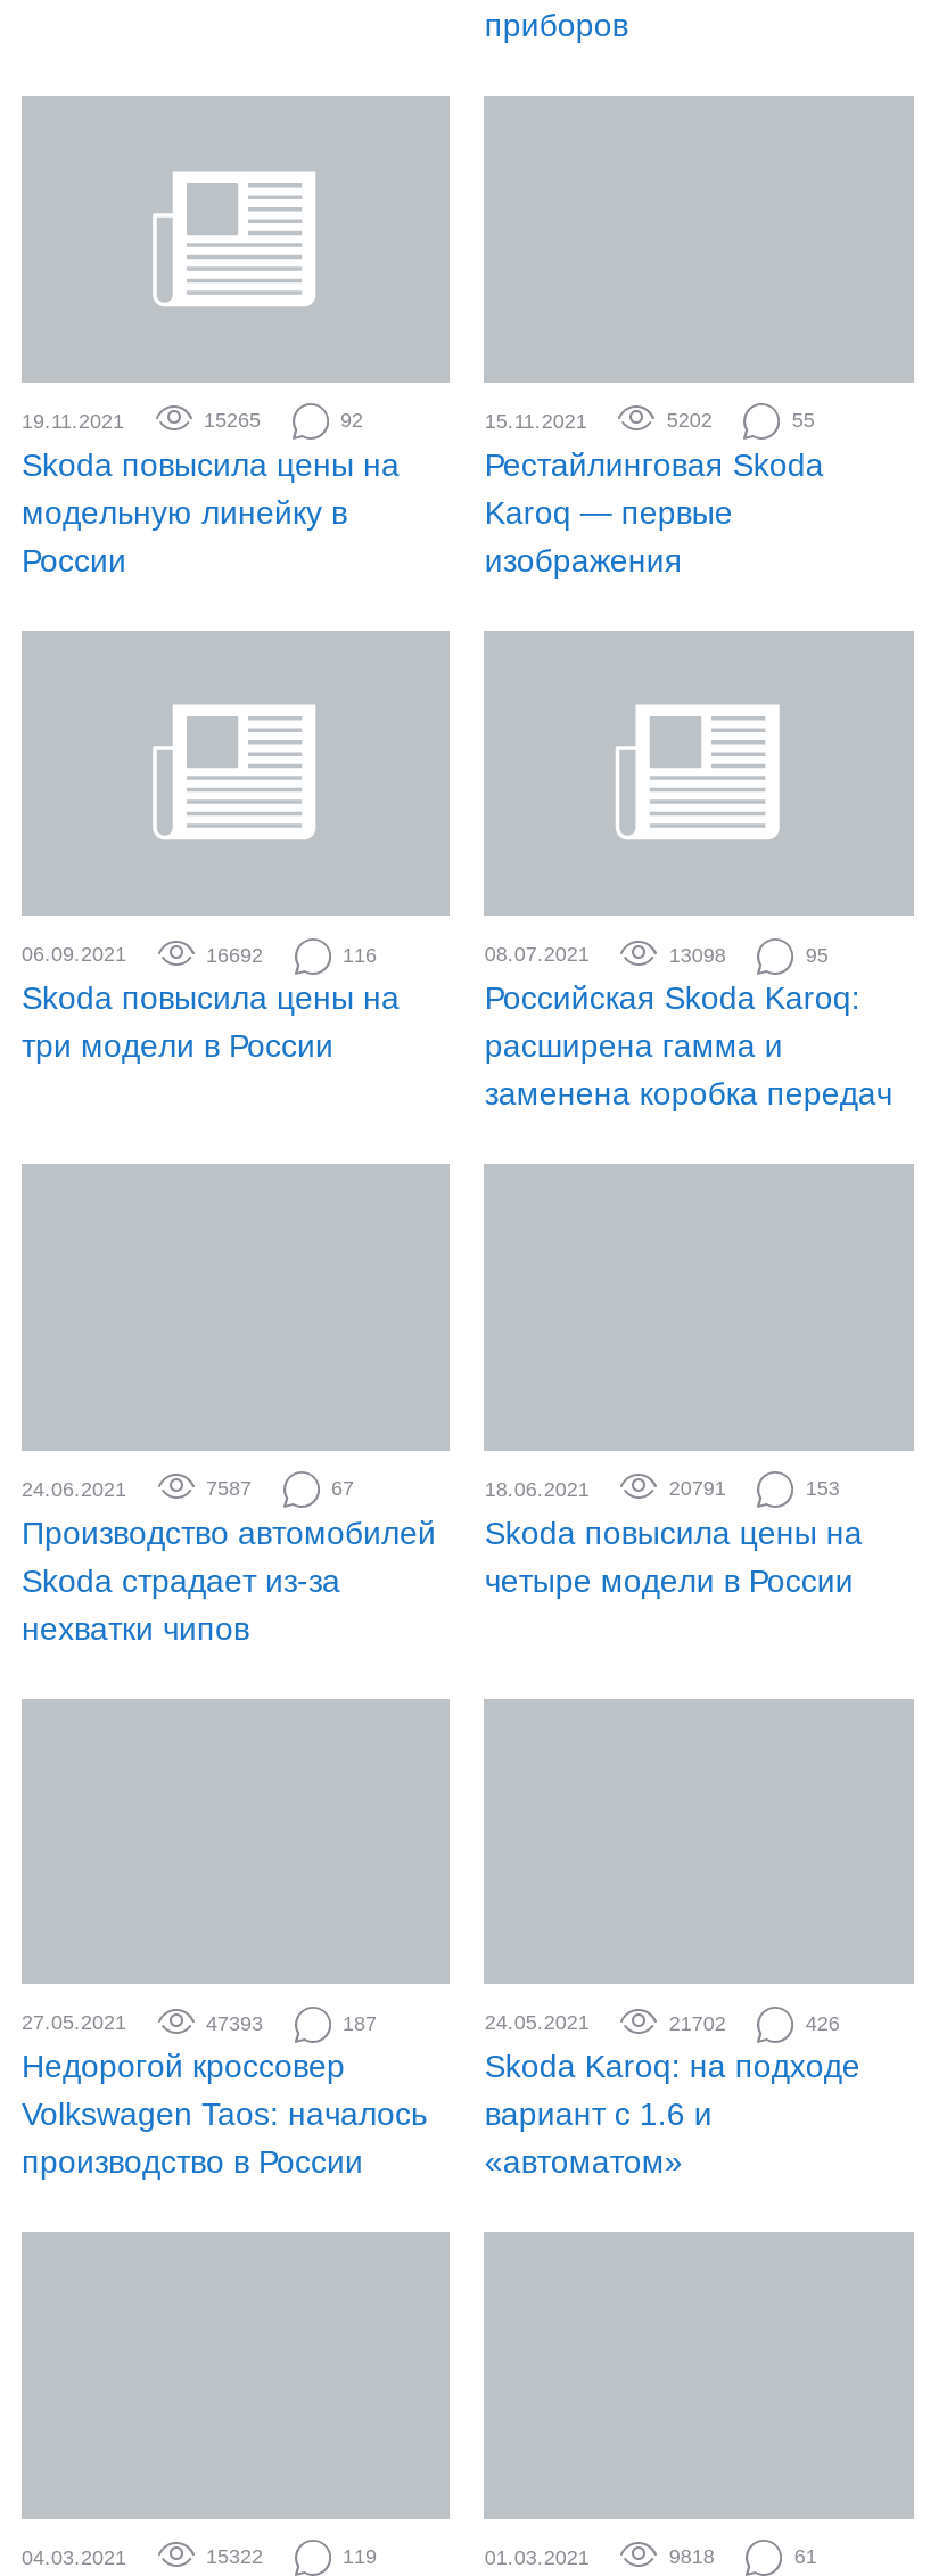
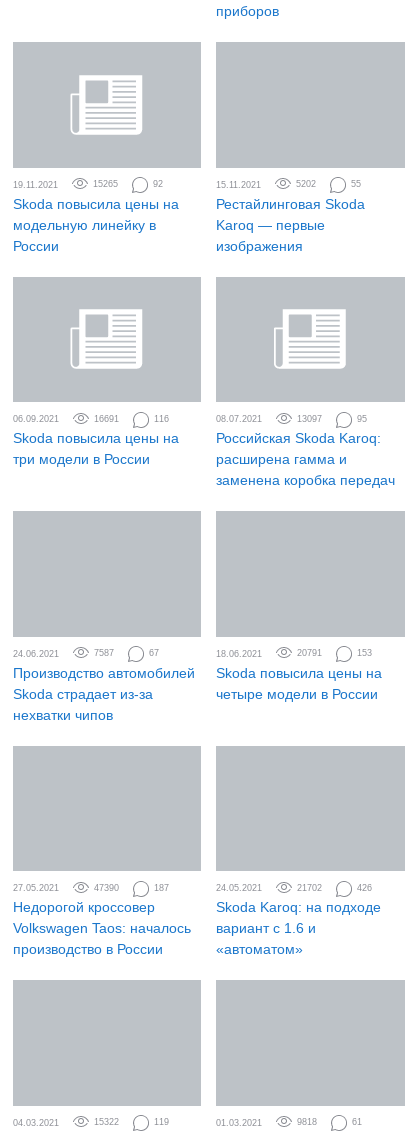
[206,943,263,966] 16692 -> [94,414,119,424] 16691
[669,943,726,966] 13098 -> [297,414,322,424] 13097
[206,2012,263,2035] 47393 -> [94,883,119,893] 47390

